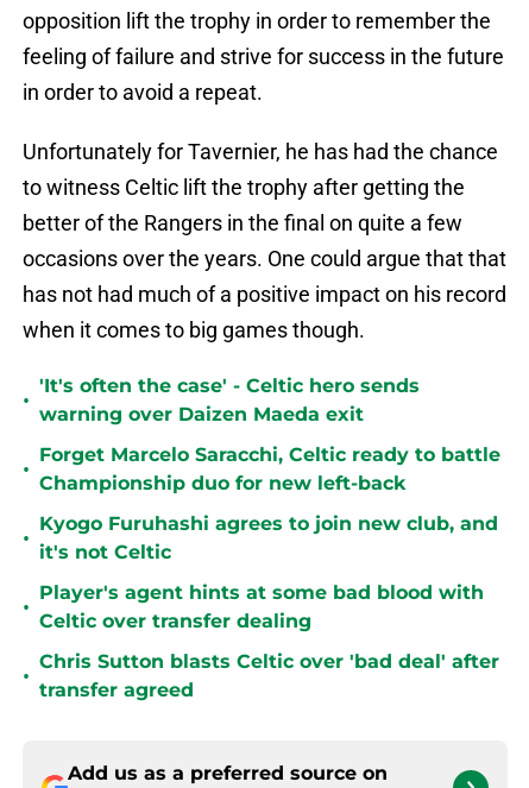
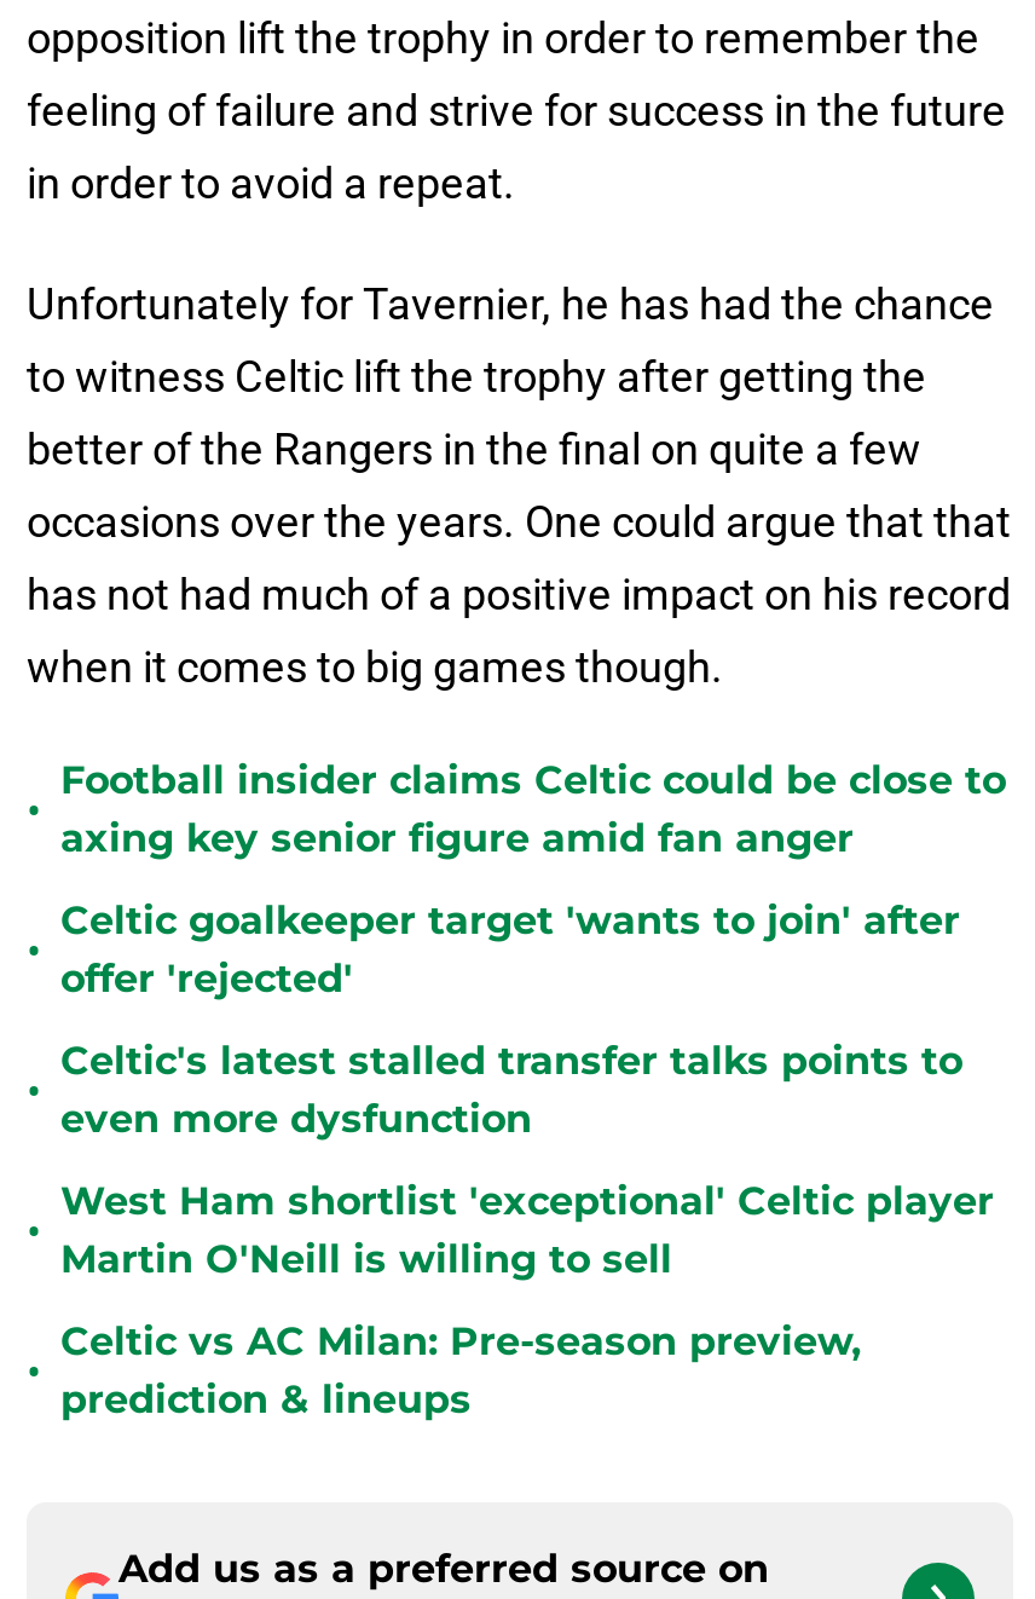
[39,374,420,425] 'It's often the case' - Celtic hero sends | warning over Daizen Maeda exit -> [60,757,1006,861] Football insider claims Celtic could be close to | axing key senior figure amid fan anger
[39,443,500,494] Forget Marcelo Saracchi, Celtic ready to battle | Championship duo for new left-back -> [60,897,960,1001] Celtic goalkeeper target 'wants to join' after | offer 'rejected'
[39,512,498,563] Kyogo Furuhashi agrees to join new club, and | it's not Celtic -> [60,1038,962,1142] Celtic's latest stalled transfer talks points to | even more dysfunction
[39,581,484,632] Player's agent hints at some bad blood with | Celtic over transfer dealing -> [60,1178,994,1282] West Ham shortlist 'exceptional' Celtic player | Martin O'Neill is willing to sell
[39,650,499,701] Chris Sutton blasts Celtic over 'bad deal' after | transfer agreed -> [60,1318,861,1422] Celtic vs AC Milan: Pre-season preview, | prediction & lineups

